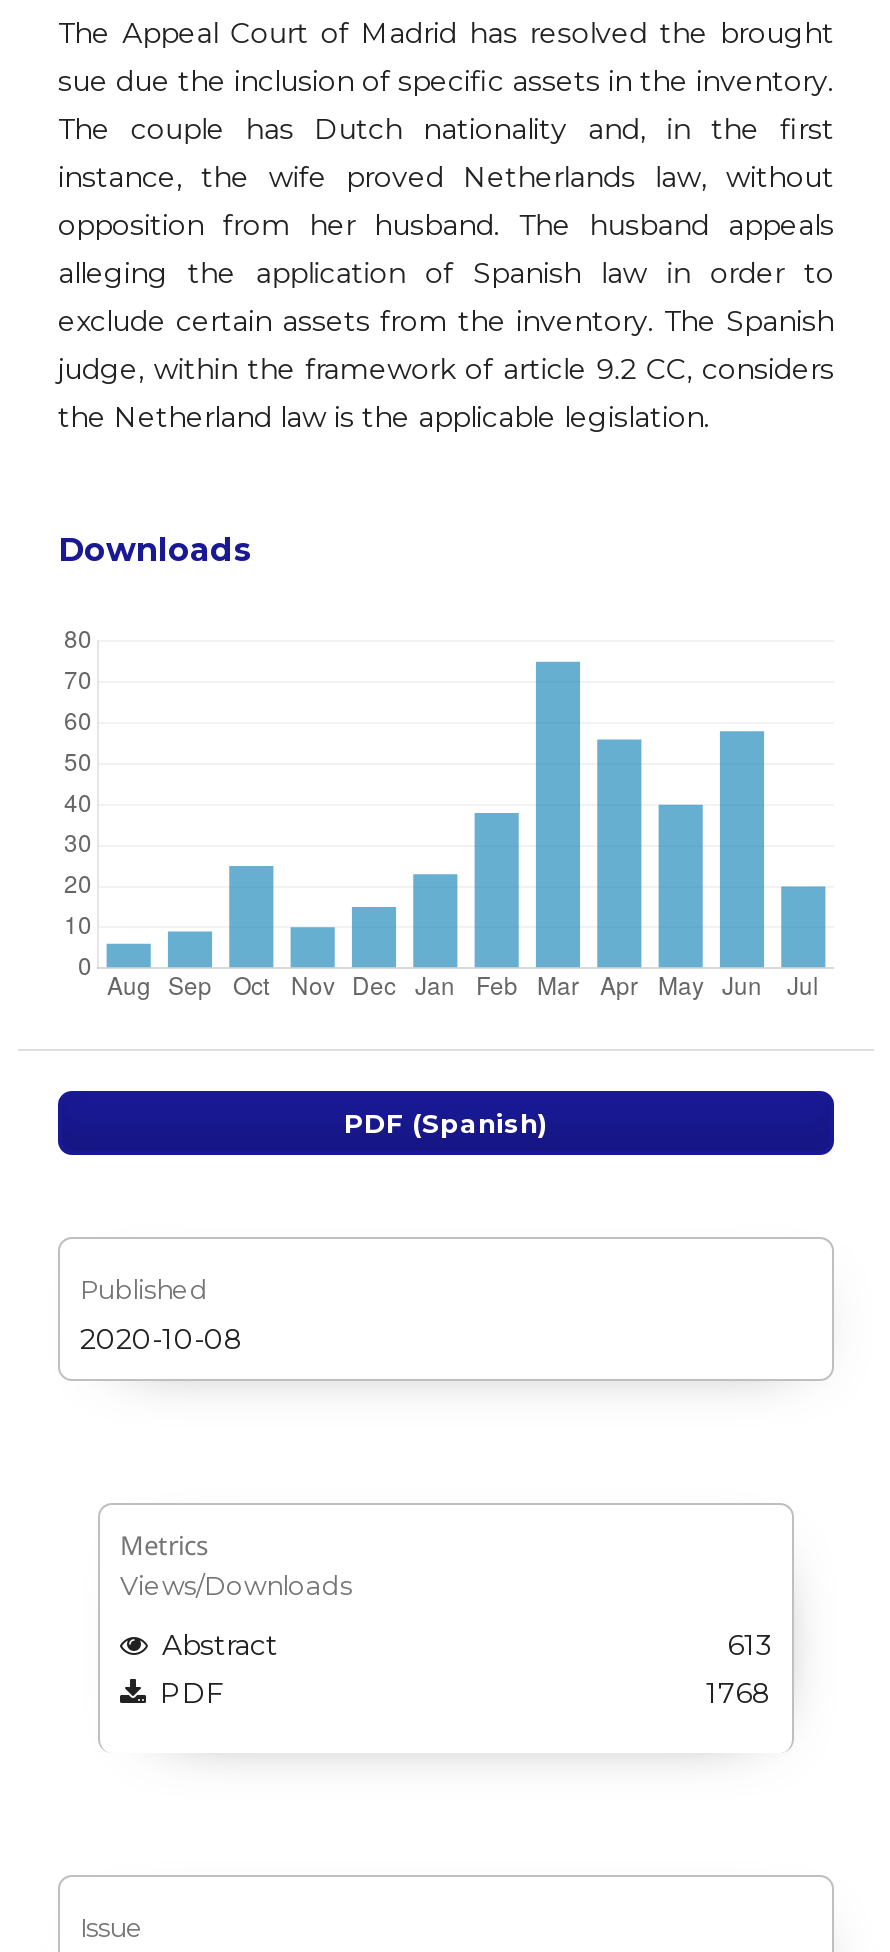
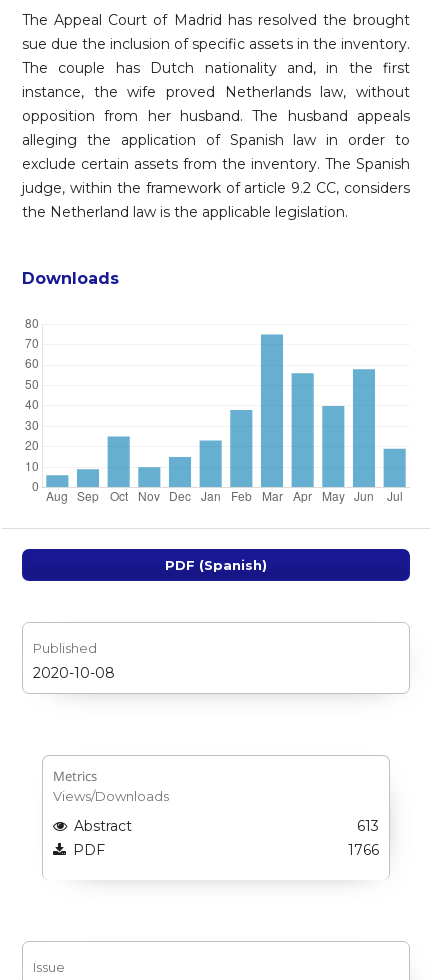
[706,1675,772,1711] 1768 -> [348,841,379,859] 1766

